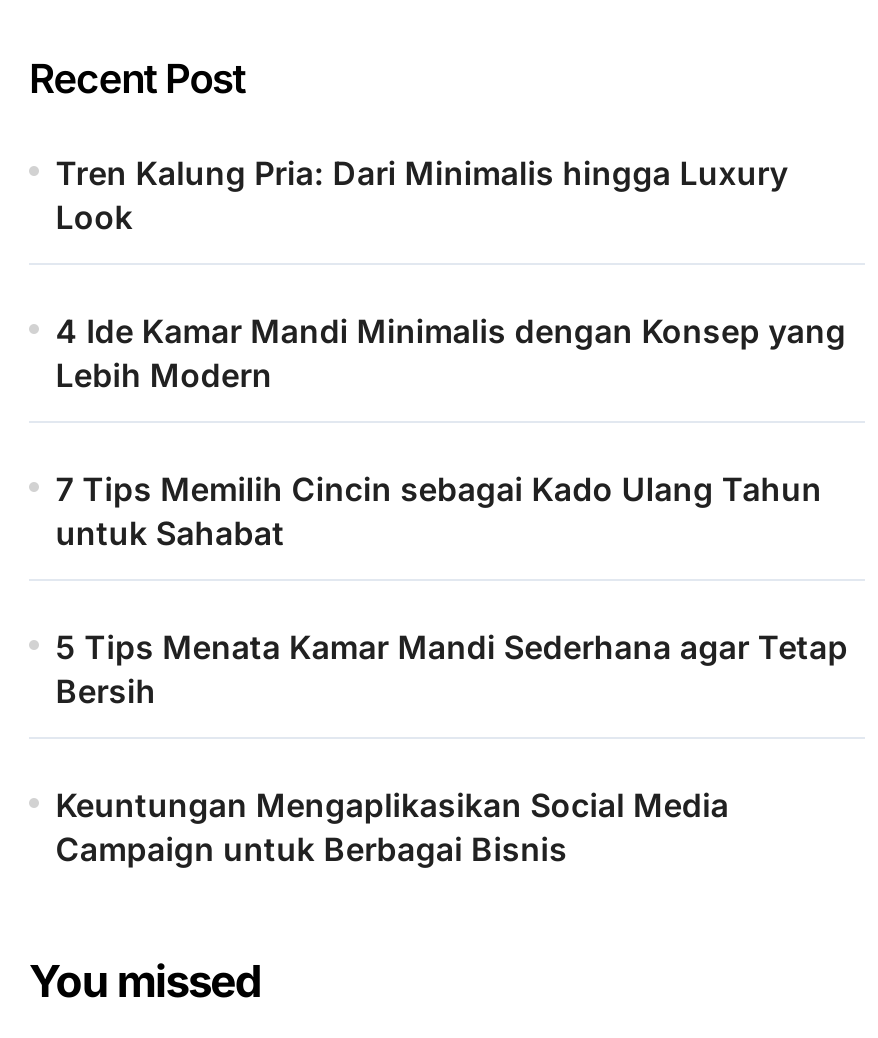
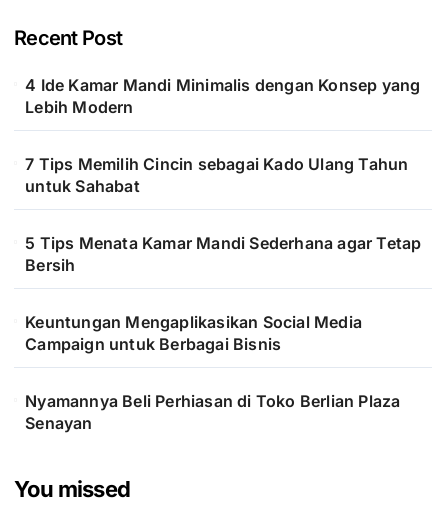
[55,153,788,237] Tren Kalung Pria: Dari Minimalis hingga Luxury | Look -> none
moved [55,311,848,869] -> [25,75,421,354]: 4 Ide Kamar Mandi Minimalis dengan Konsep yang | Lebih Modern | 7 Tips Memilih Cincin sebagai Kado Ulang Tahun | untuk Sahabat | 5 Tips Menata Kamar Mandi Sederhana agar Tetap | Bersih | Keuntungan Mengaplikasikan Social Media | Campaign untuk Berbagai Bisnis
none -> [25,391,400,433] Nyamannya Beli Perhiasan di Toko Berlian Plaza | Senayan

